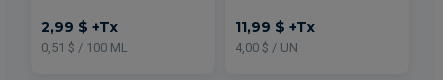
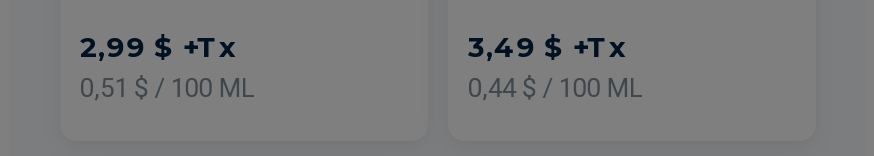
[235,18,315,55] 11,99 $+Tx | 4,00 $ / UN -> [468,29,643,103] 3,49 $+Tx | 0,44 $ / 100 ML

